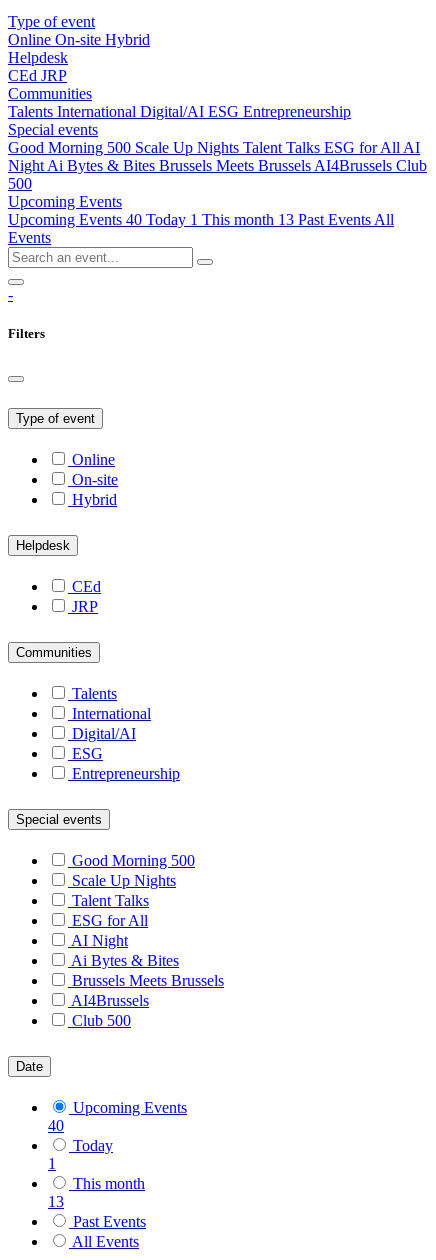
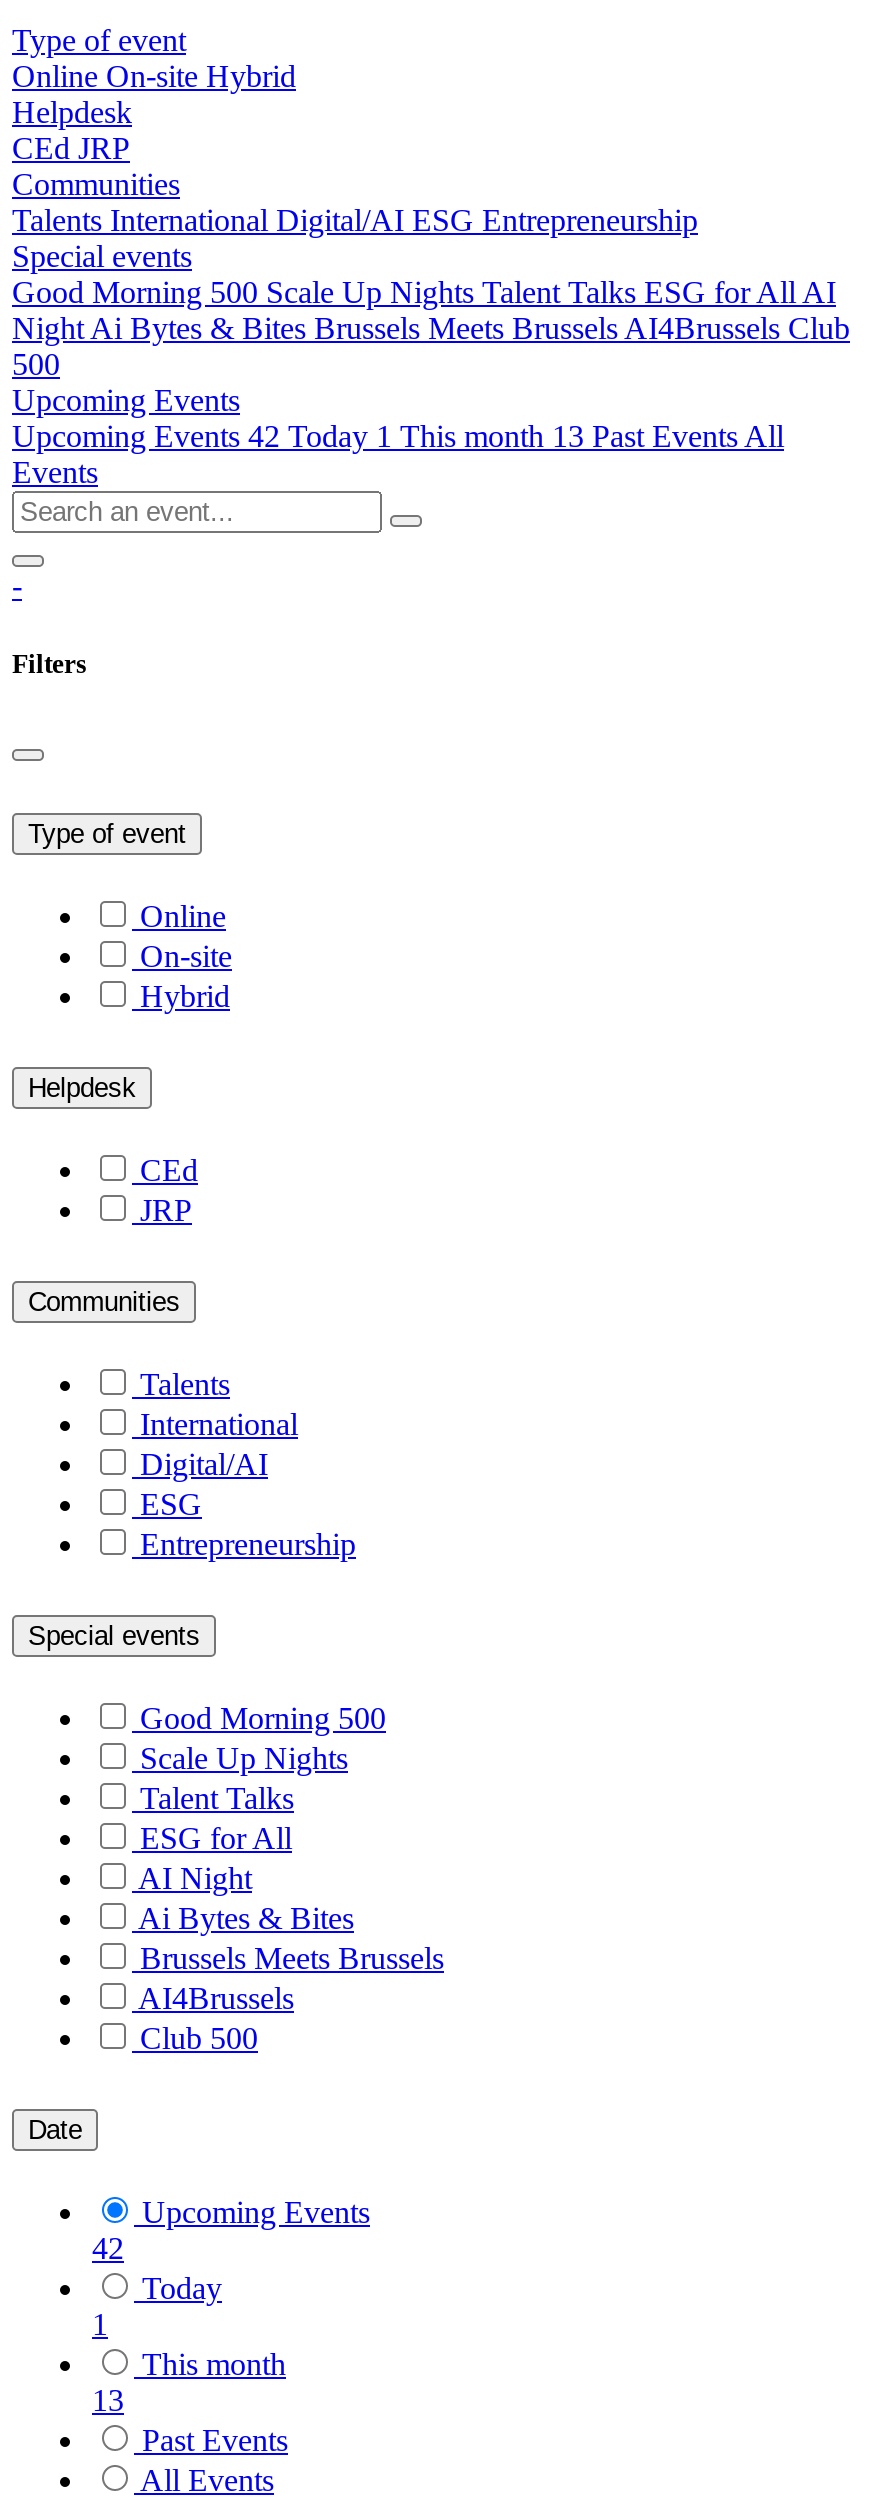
[8,211,394,228] Upcoming Events 40 Today 1 This month 13 Past Events All -> [12,419,784,453] Upcoming Events 42 Today 1 This month 13 Past Events All
[48,1117,64,1134] 40 -> [92,2230,124,2264] 42

